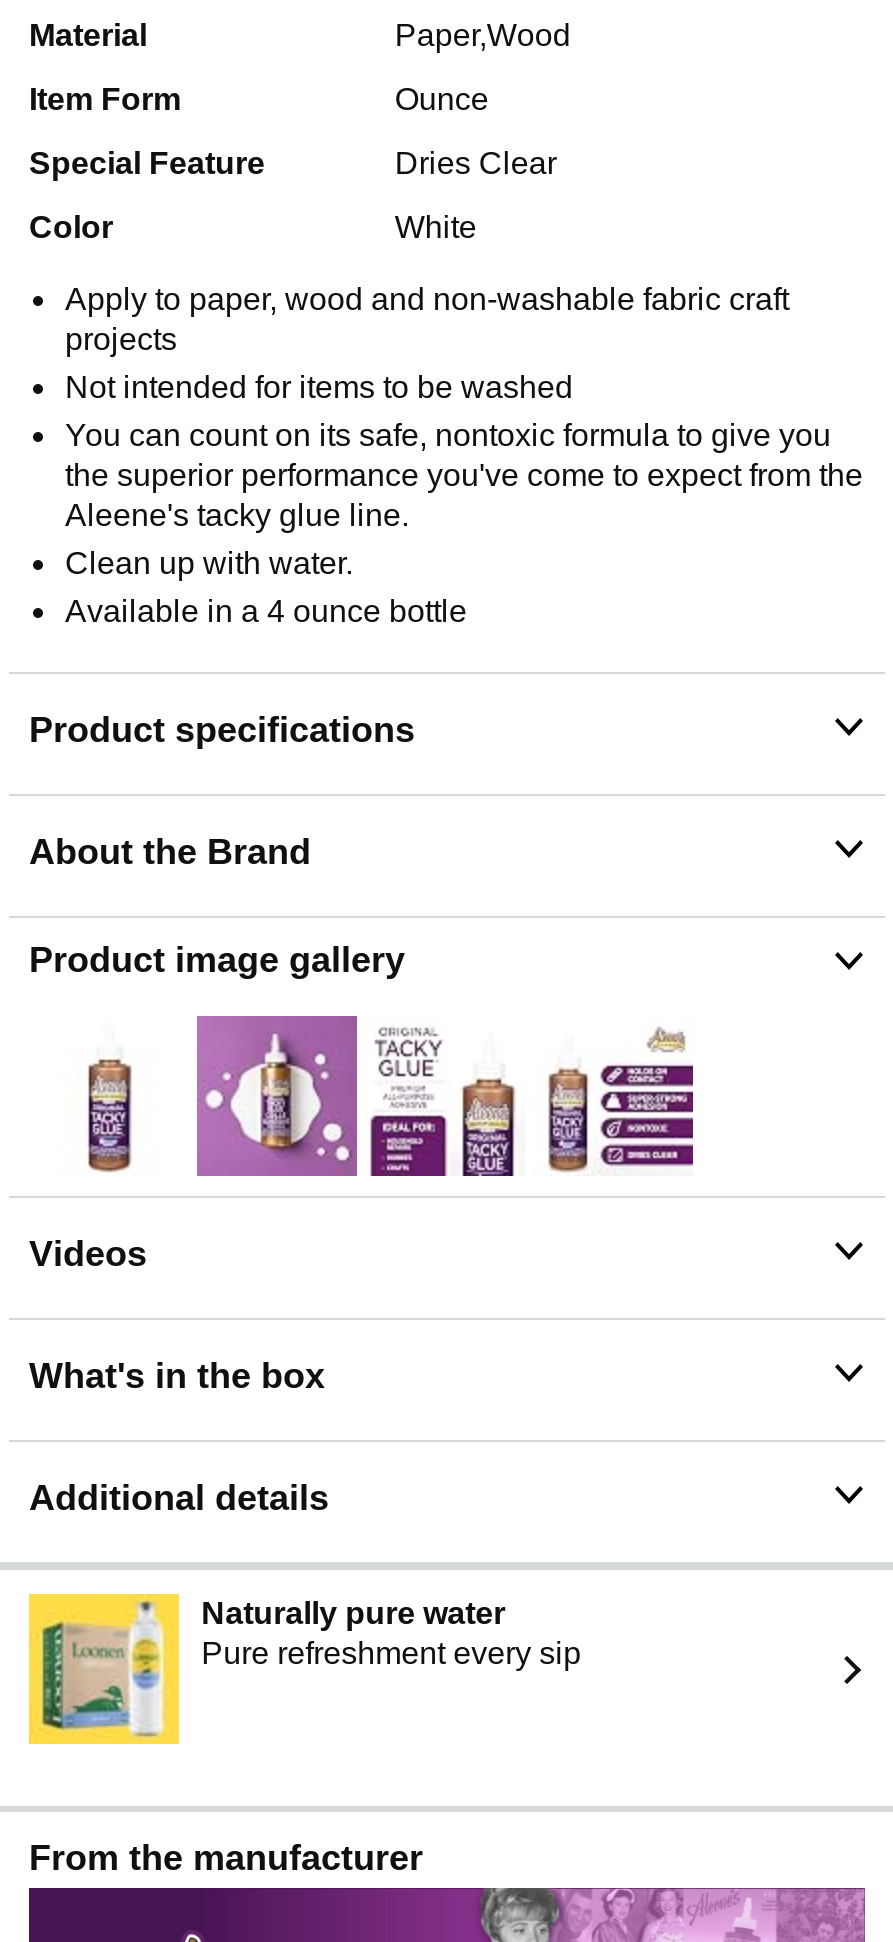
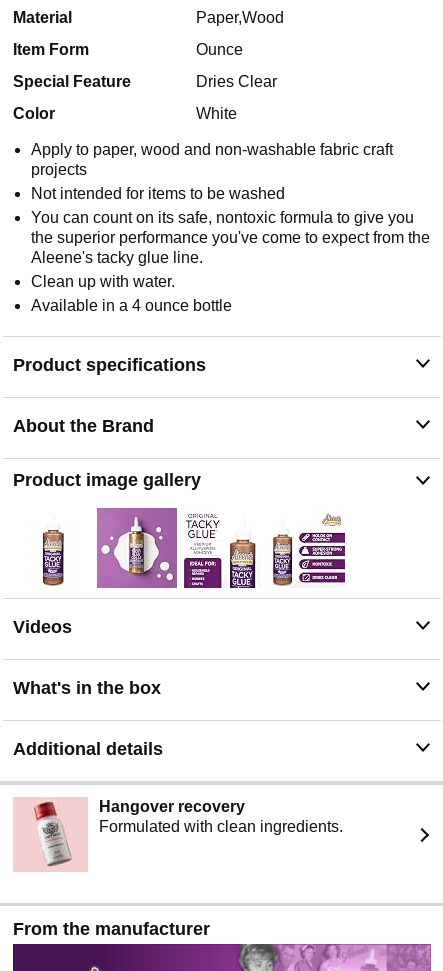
[29,1592,581,1744] [image] | Naturally pure water | Pure refreshment every sip -> [14,798,343,871] [image] | Hangover recovery | Formulated with clean ingredients.

